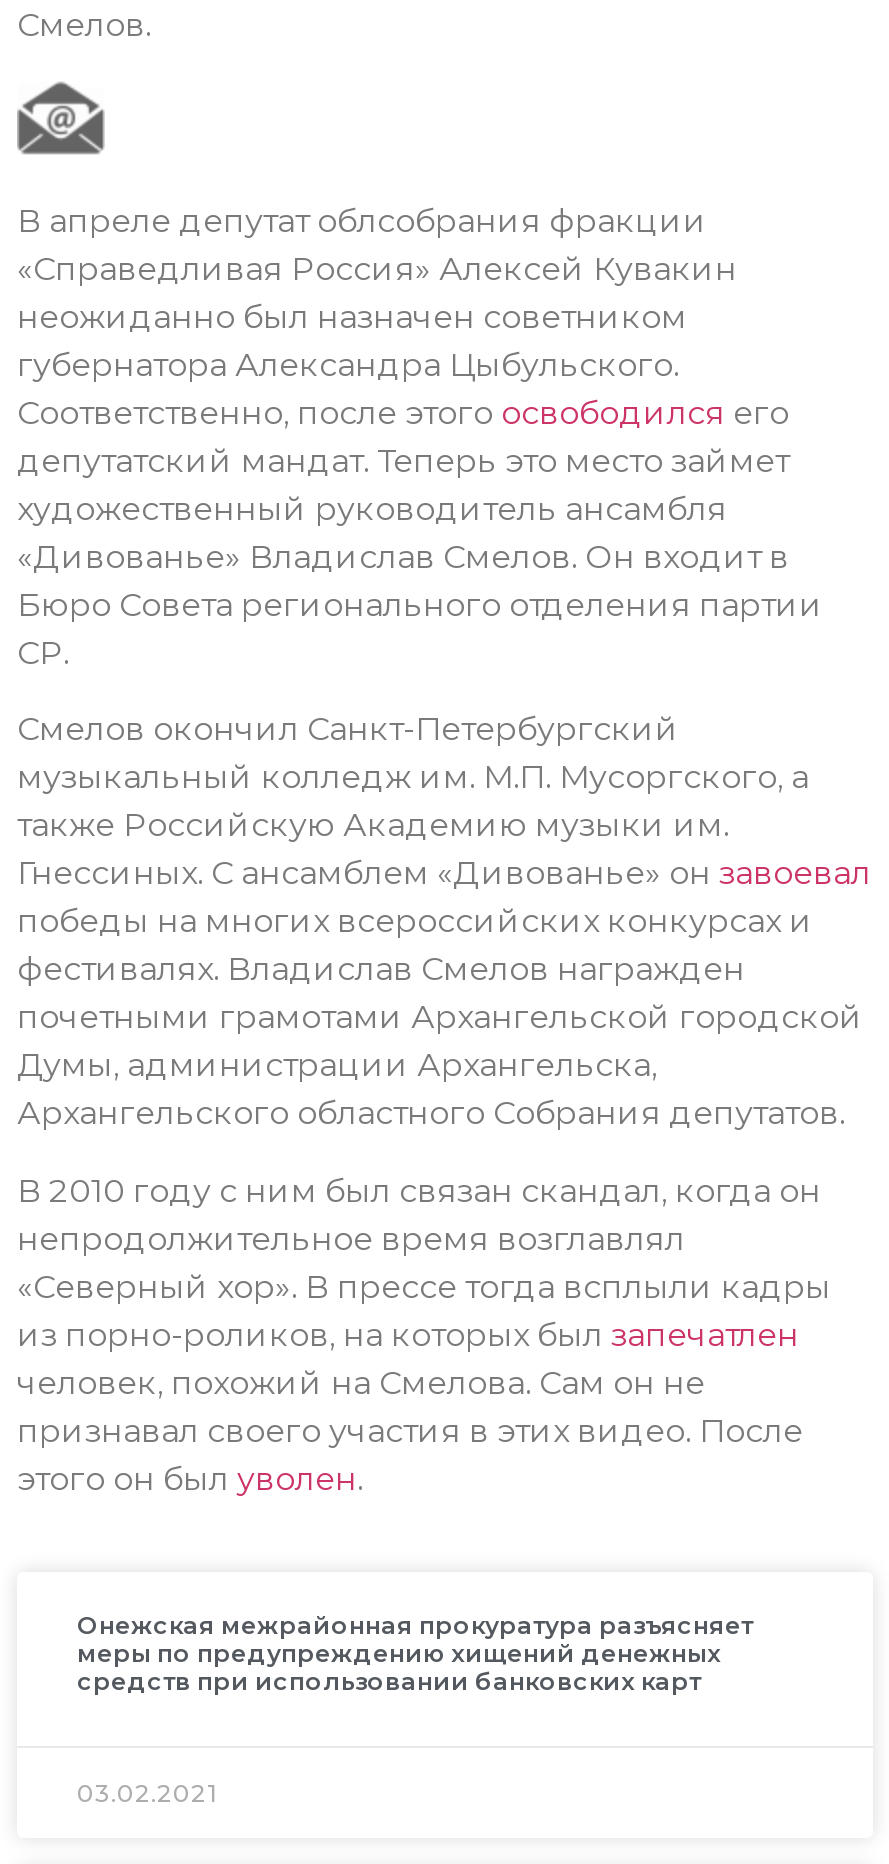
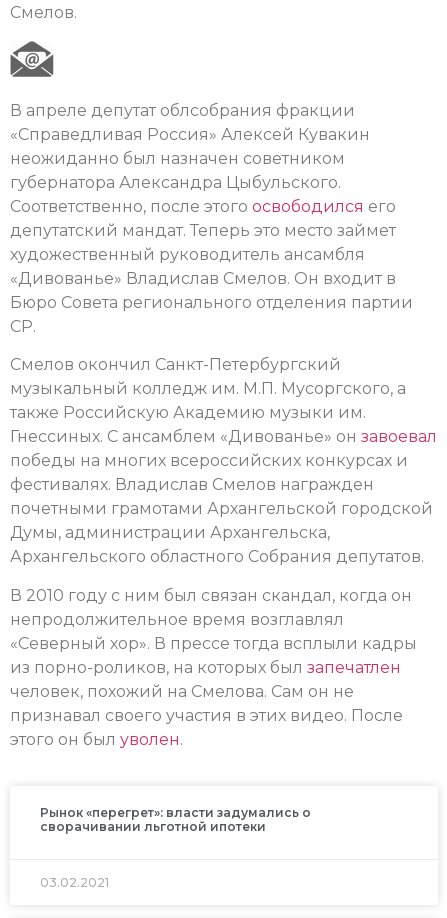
[77,1610,753,1696] Онежская межрайонная прокуратура разъясняет | меры по предупреждению хищений денежных | средств при использовании банковских карт -> [40,805,311,834] Рынок «перегрет»: власти задумались о | сворачивании льготной ипотеки

